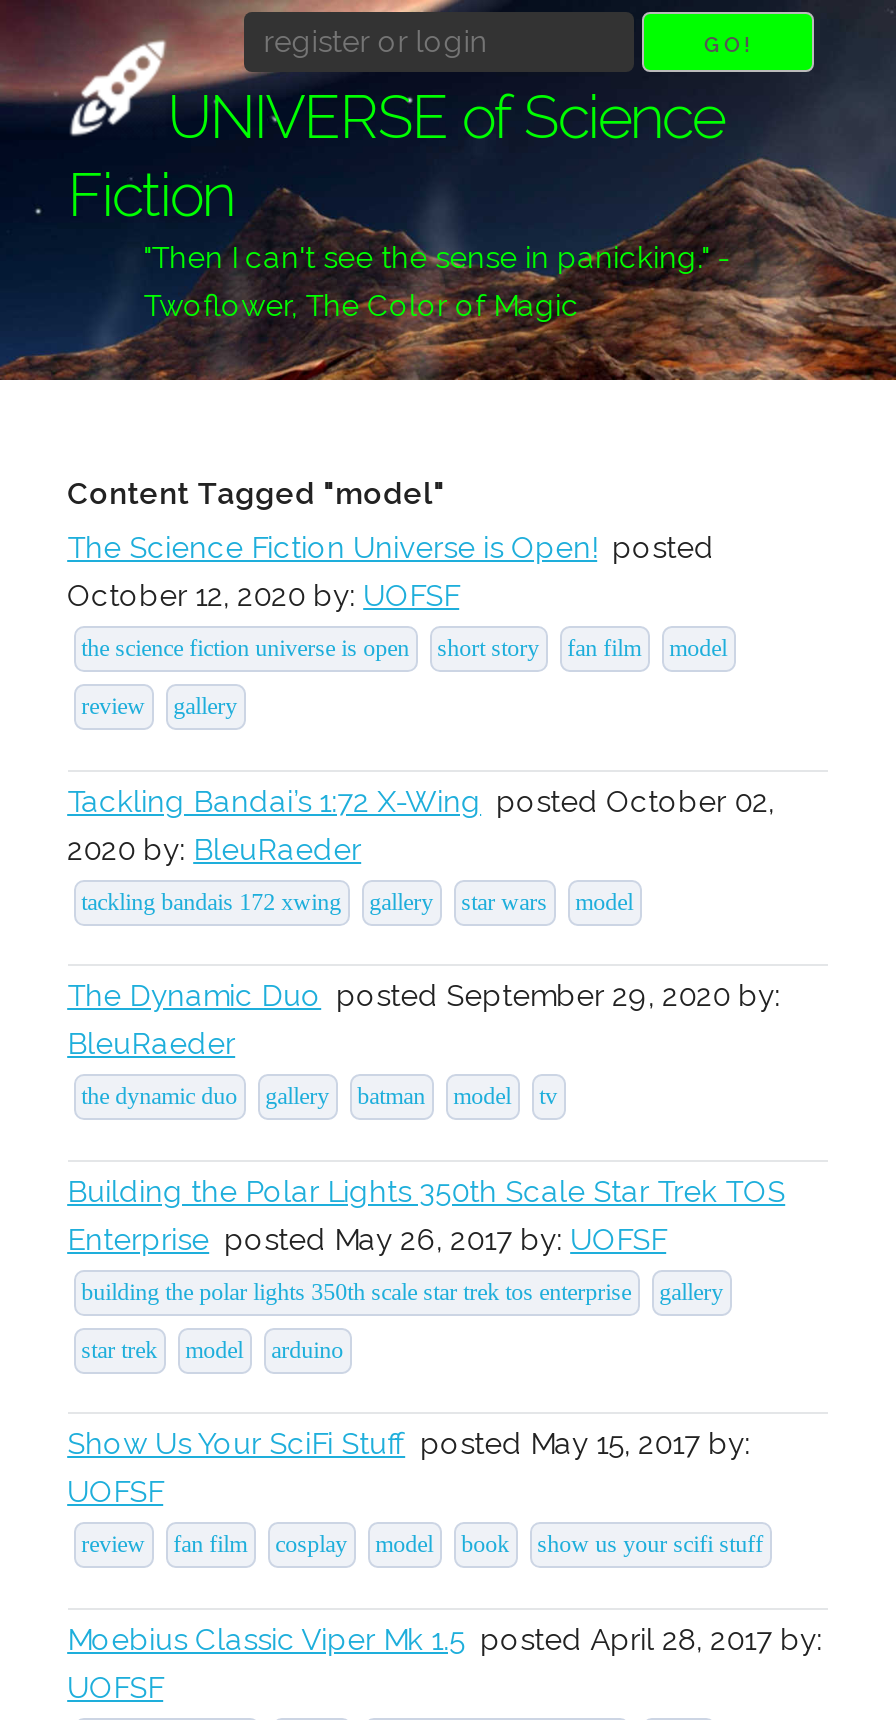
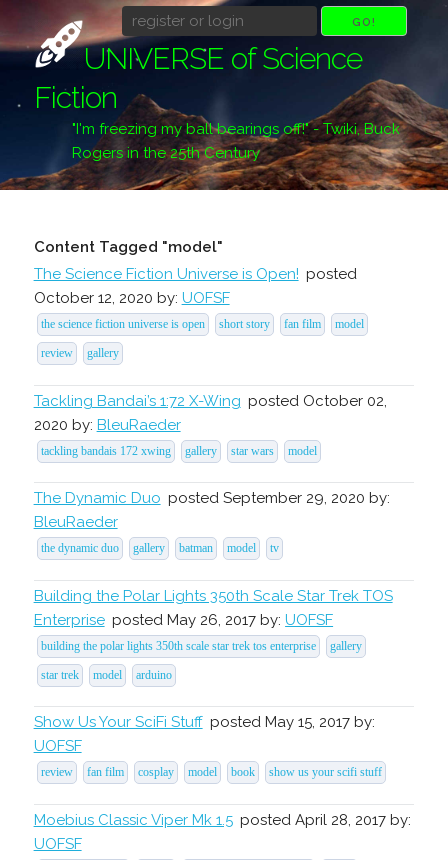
[143,240,729,324] "Then I can't see the sense in panicking." - | Twoflower, The Color of Magic -> [72,120,400,162] "I'm freezing my ball bearings off!" - Twiki, Buck | Rogers in the 25th Century

